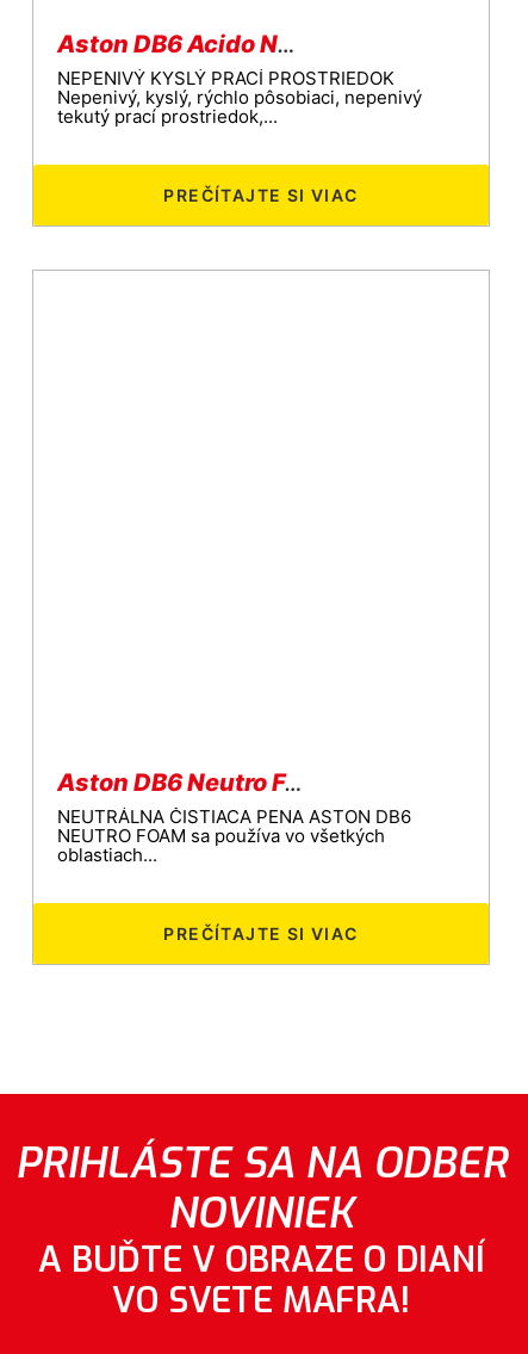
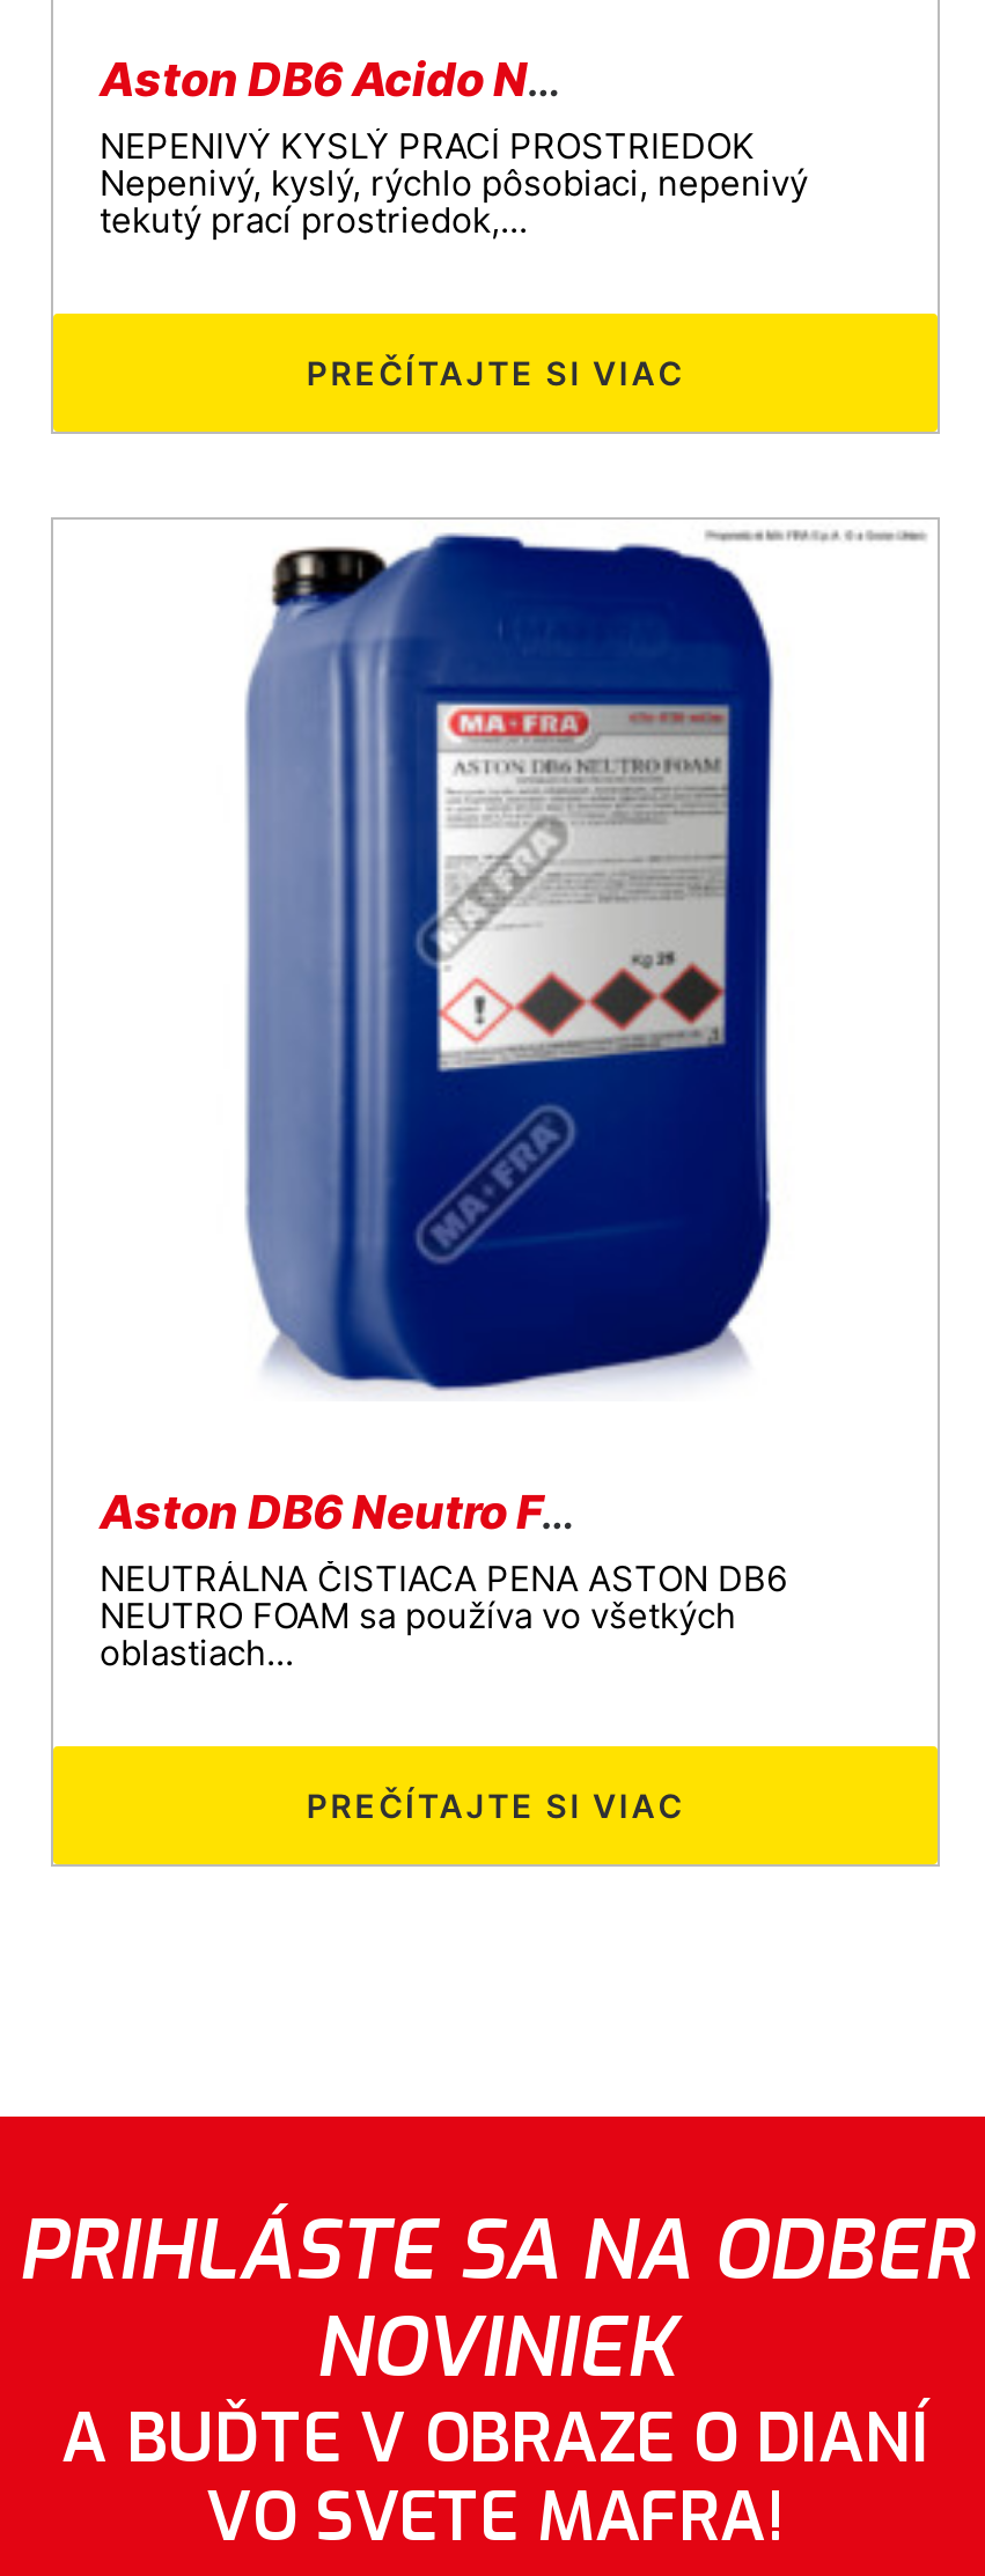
none -> [243,529,926,1394] [image]

